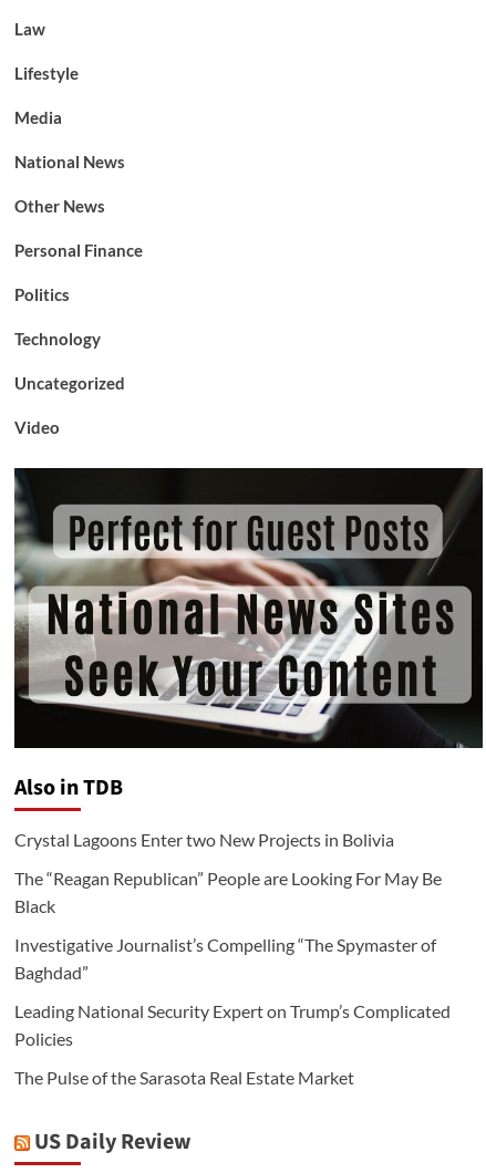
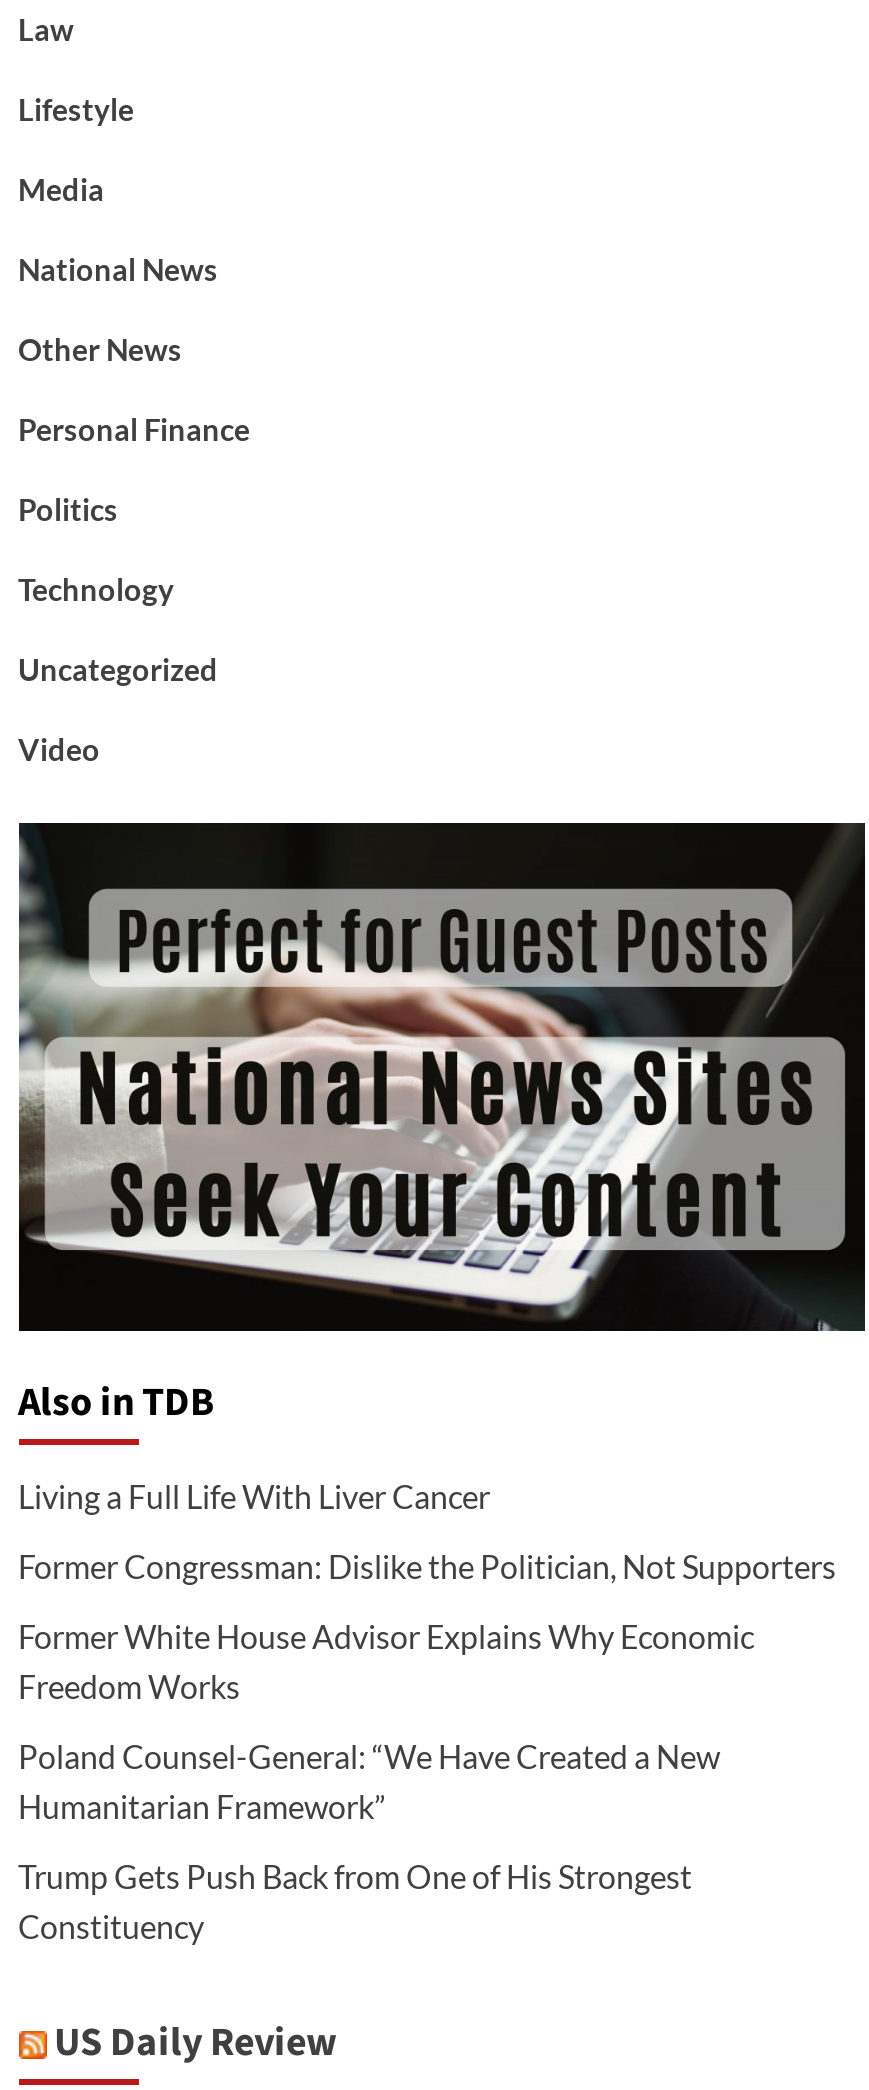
[14,829,394,850] Crystal Lagoons Enter two New Projects in Bolivia -> [18,1476,490,1514] Living a Full Life With Liver Cancer
[14,868,441,917] The “Reagan Republican” People are Looking For May Be | Black -> [18,1546,836,1584] Former Congressman: Dislike the Politician, Not Supporters
[14,934,436,983] Investigative Journalist’s Compelling “The Spymaster of | Baghdad” -> [18,1616,754,1704] Former White House Advisor Explains Why Economic | Freedom Works
[14,1001,450,1050] Leading National Security Expert on Trump’s Complicated | Policies -> [18,1736,720,1824] Poland Counsel-General: “We Have Created a New | Humanitarian Framework”
[14,1067,354,1088] The Pulse of the Sarasota Real Estate Market -> [18,1856,692,1944] Trump Gets Push Back from One of His Strongest | Constituency

